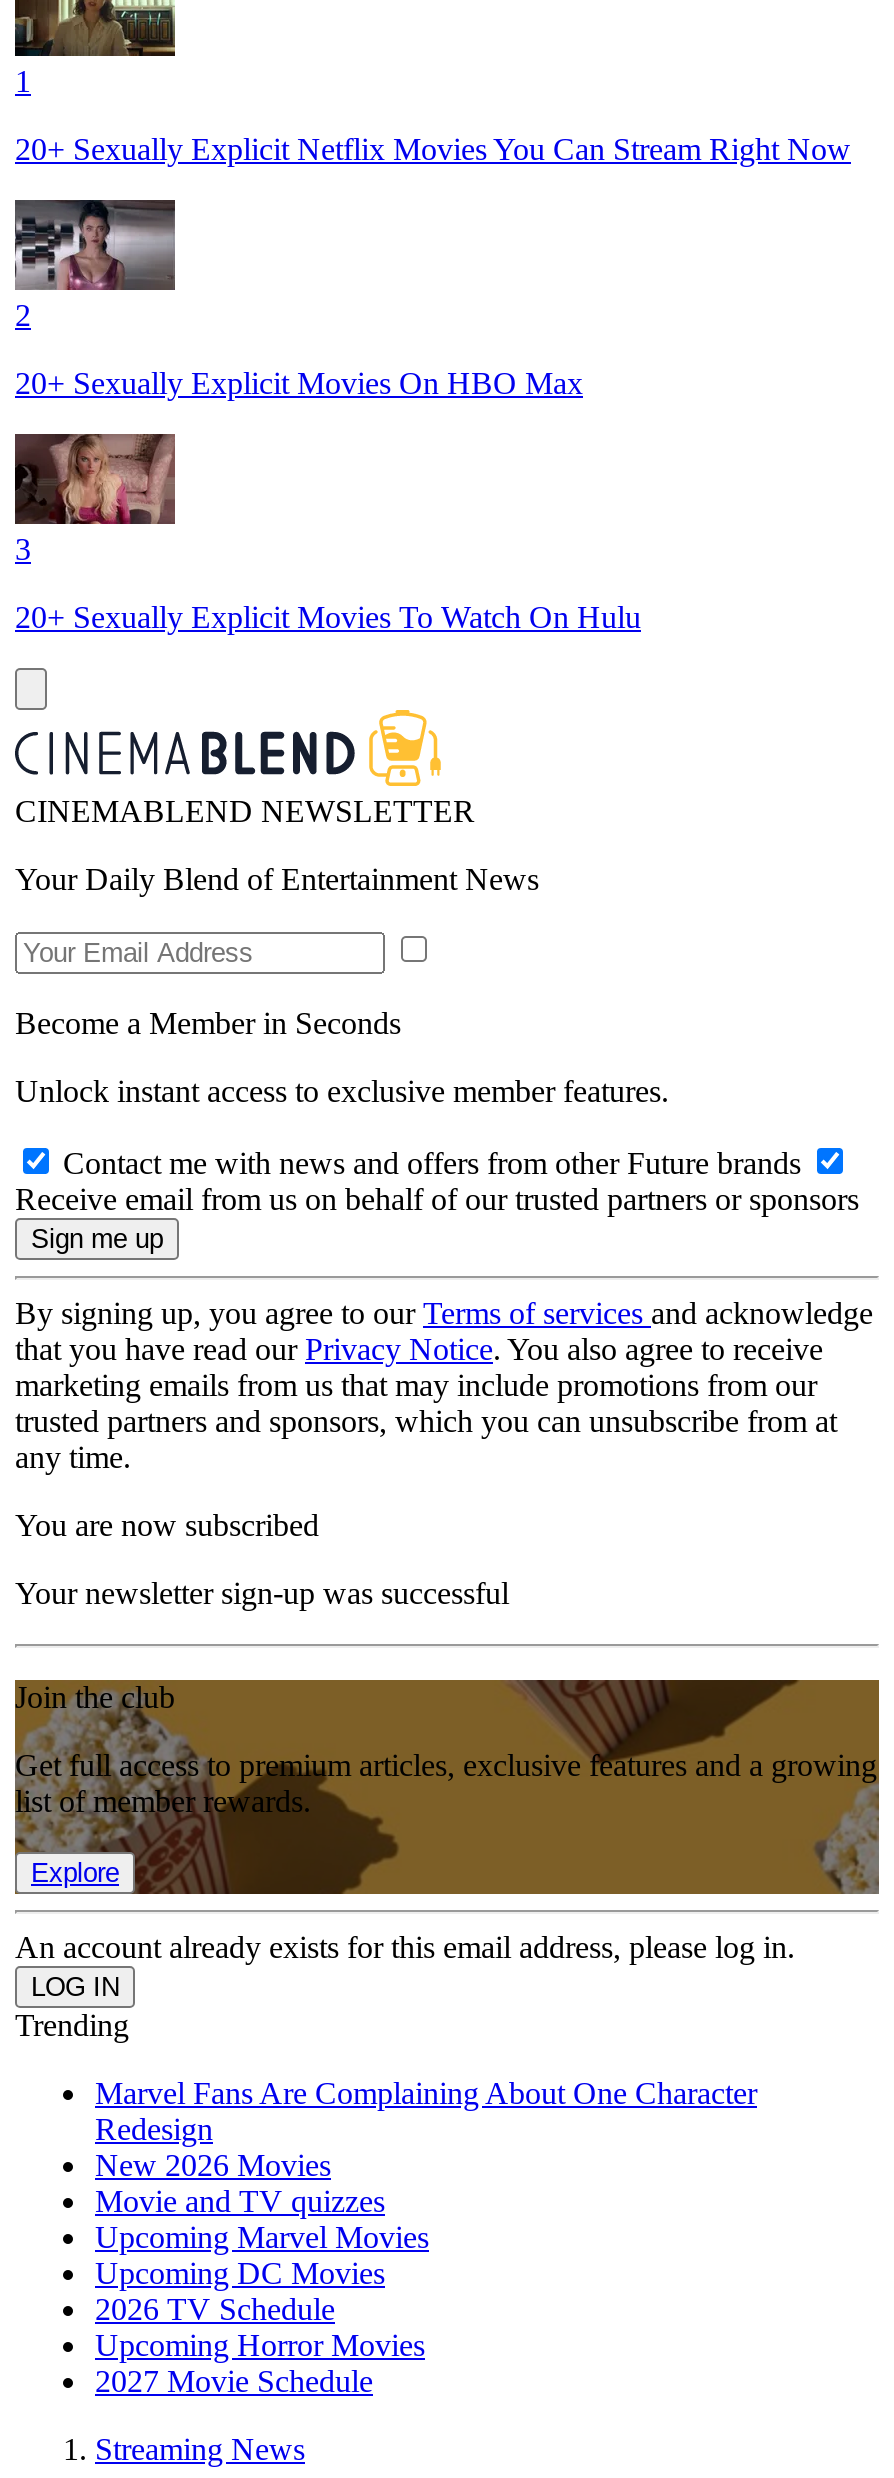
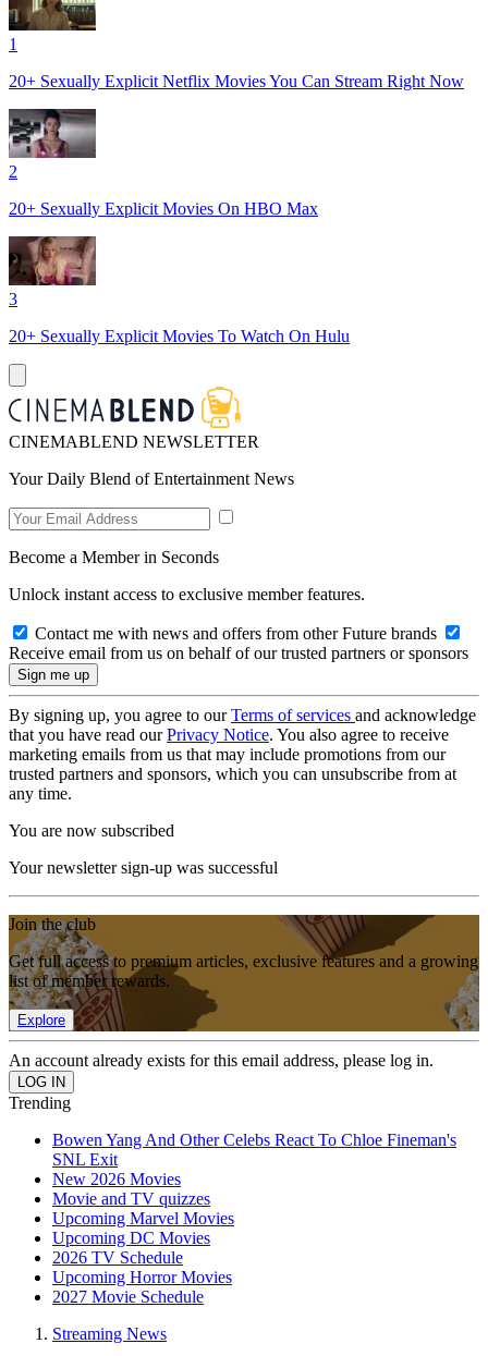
[95,2077,757,2147] Marvel Fans Are Complaining About One Character | Redesign -> [52,1131,456,1169] Bowen Yang And Other Celebs React To Chloe Fineman's | SNL Exit

